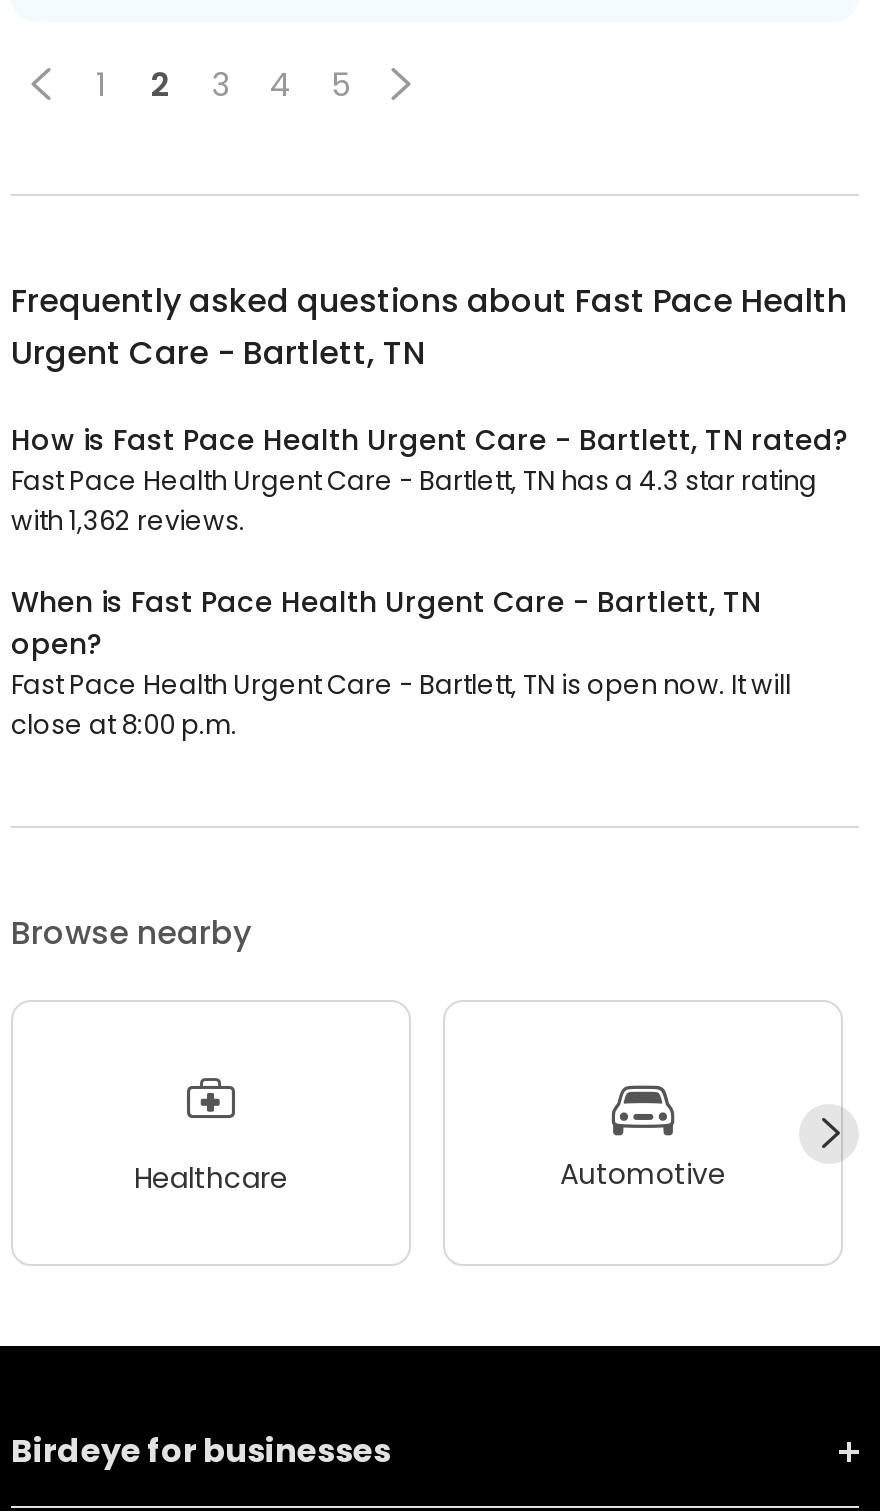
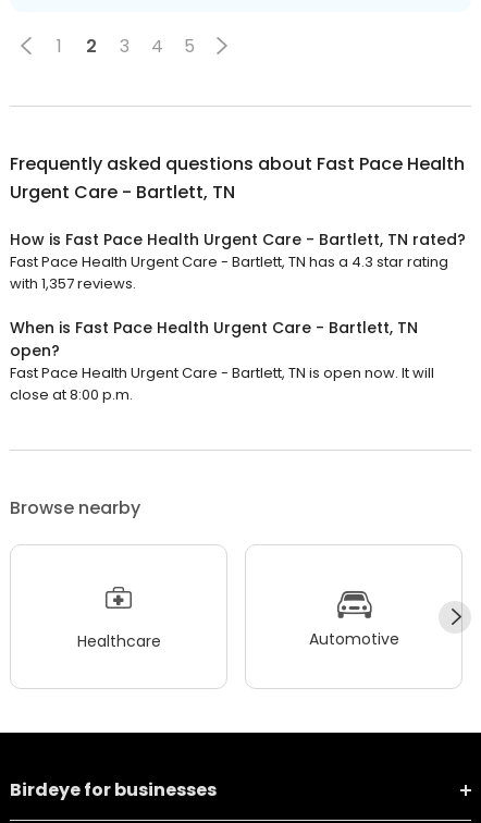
[11,502,245,540] with 1,362 reviews. -> [10,273,136,294] with 1,357 reviews.

